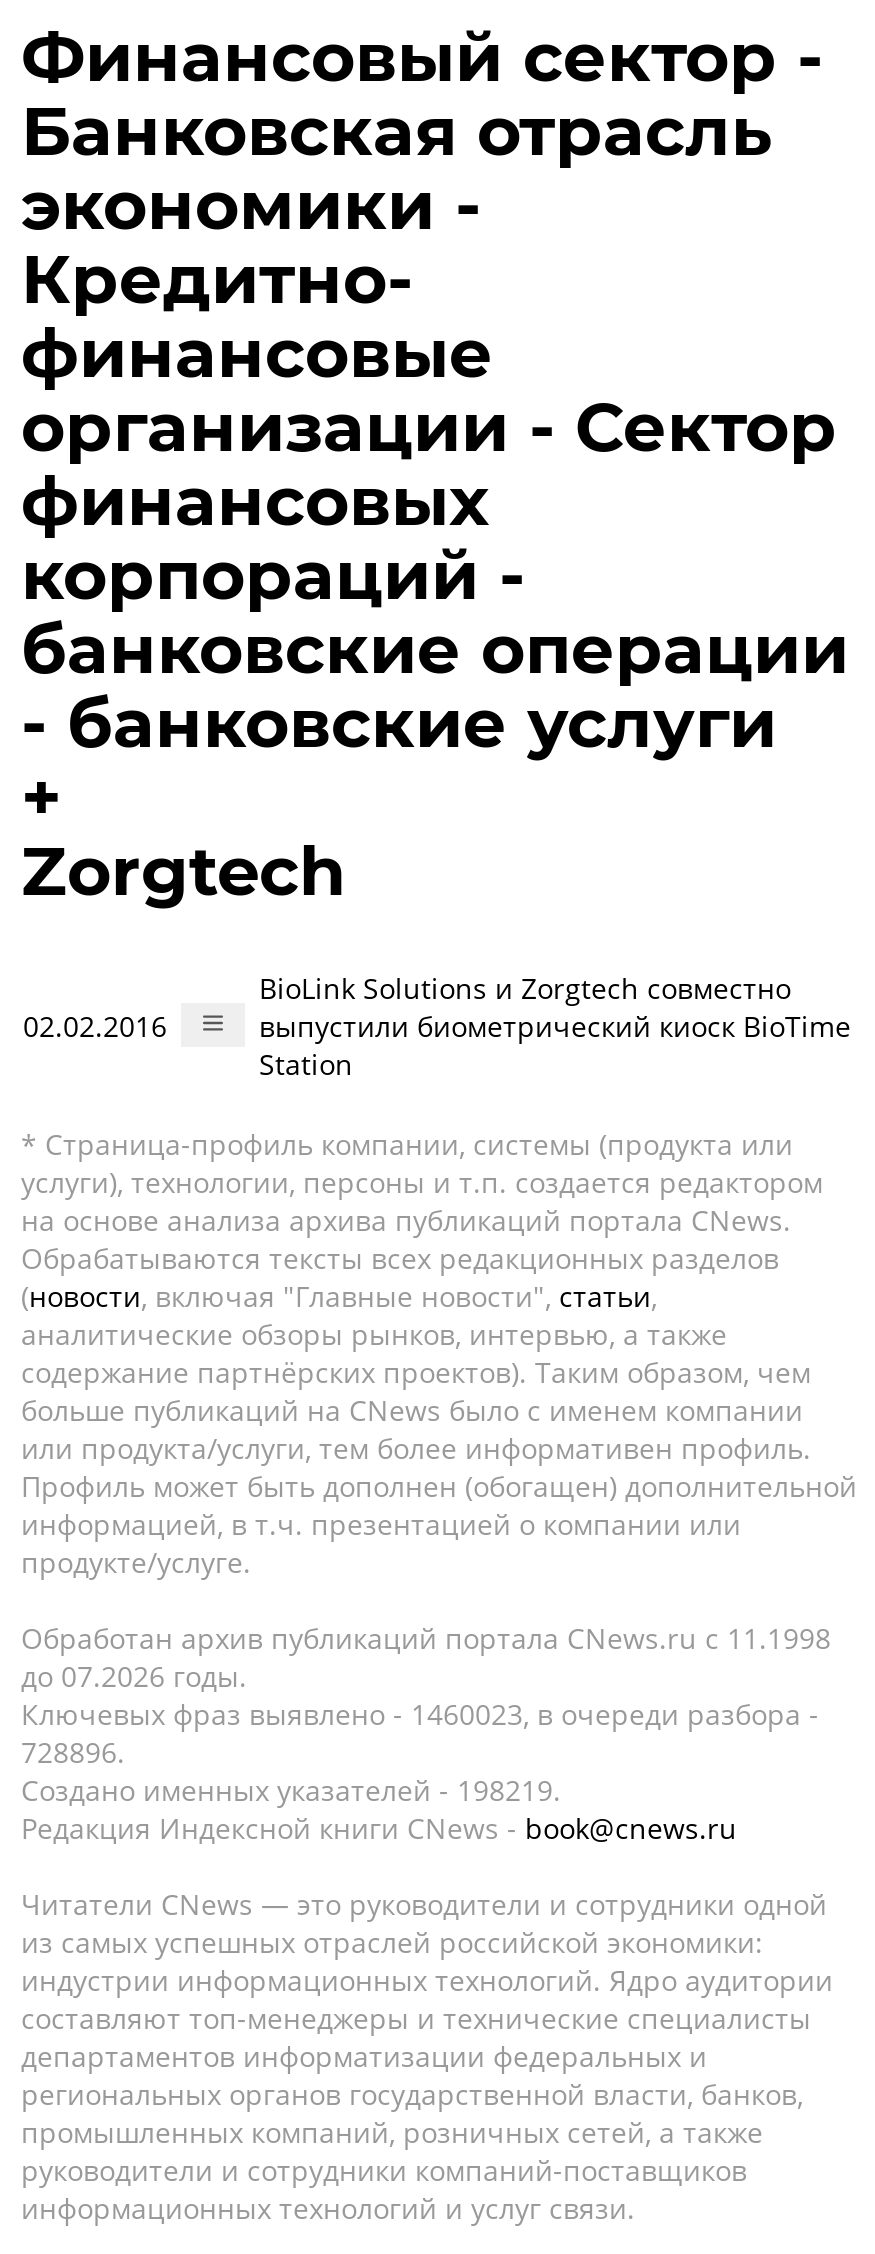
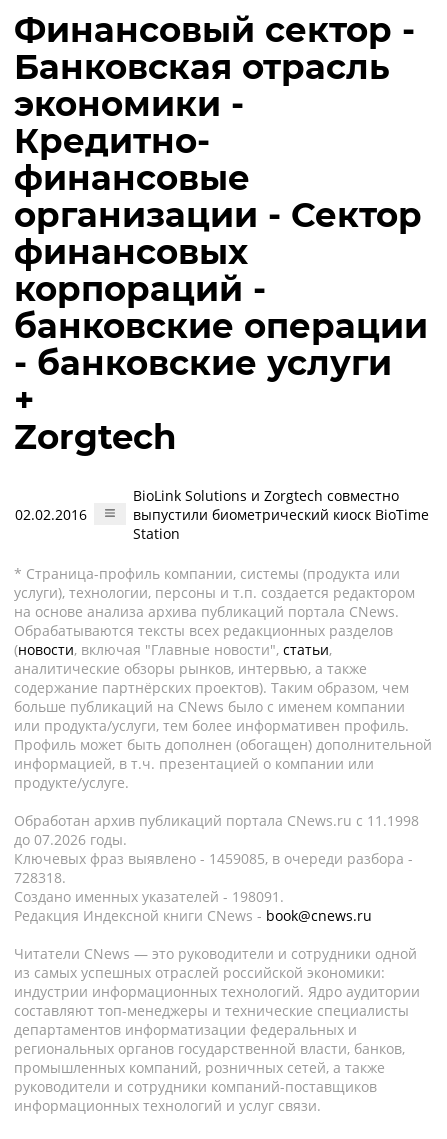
[21,1695,819,1733] Ключевых фраз выявлено - 1460023, в очереди разбора - -> [14,849,413,868] Ключевых фраз выявлено - 1459085, в очереди разбора -
[21,1733,125,1771] 728896. -> [14,868,66,887] 728318.
[21,1771,561,1809] Создано именных указателей - 198219. -> [14,887,284,906] Создано именных указателей - 198091.

